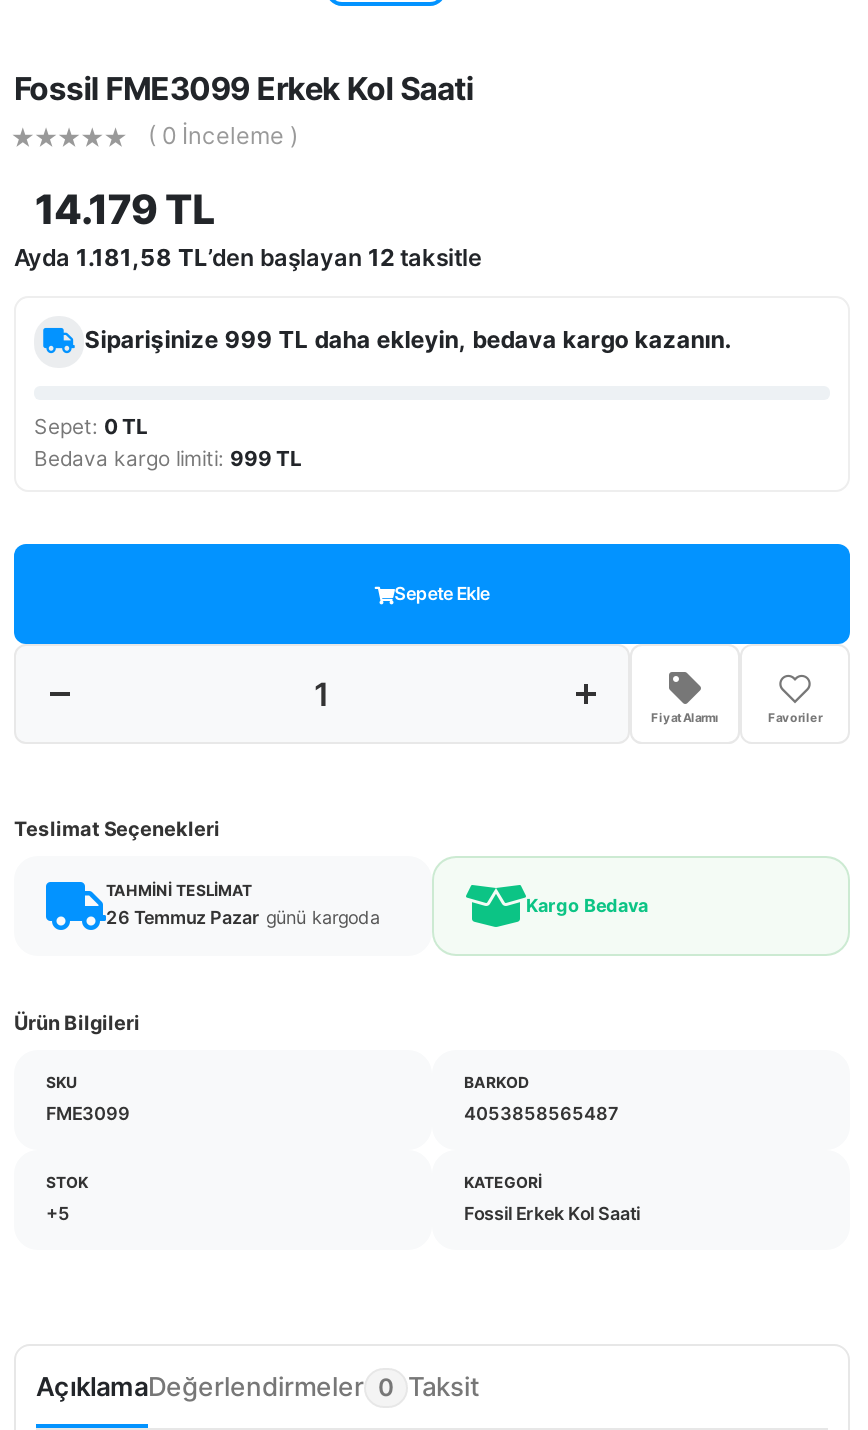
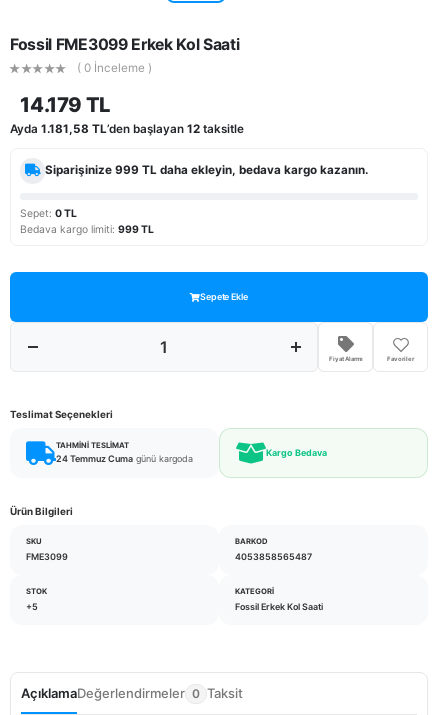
[106,906,380,928] 26 Temmuz Pazar günü kargoda -> [56,453,193,464] 24 Temmuz Cuma günü kargoda

